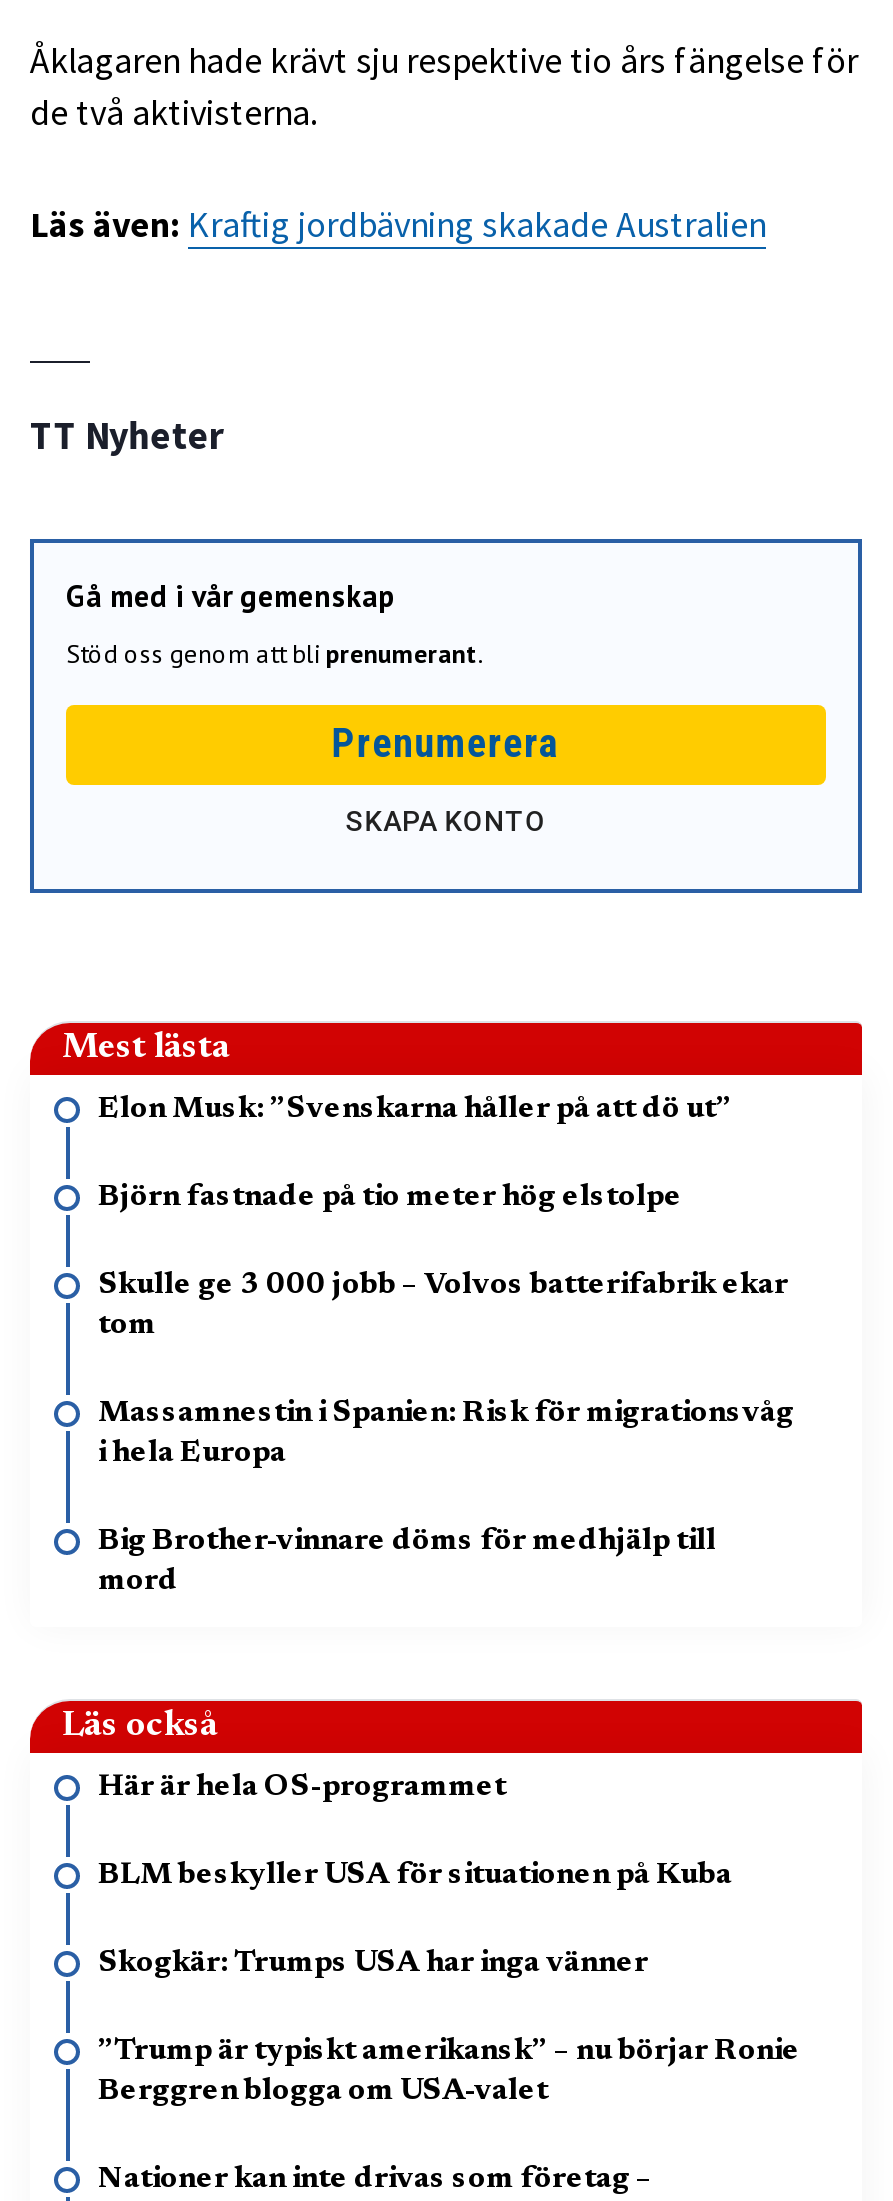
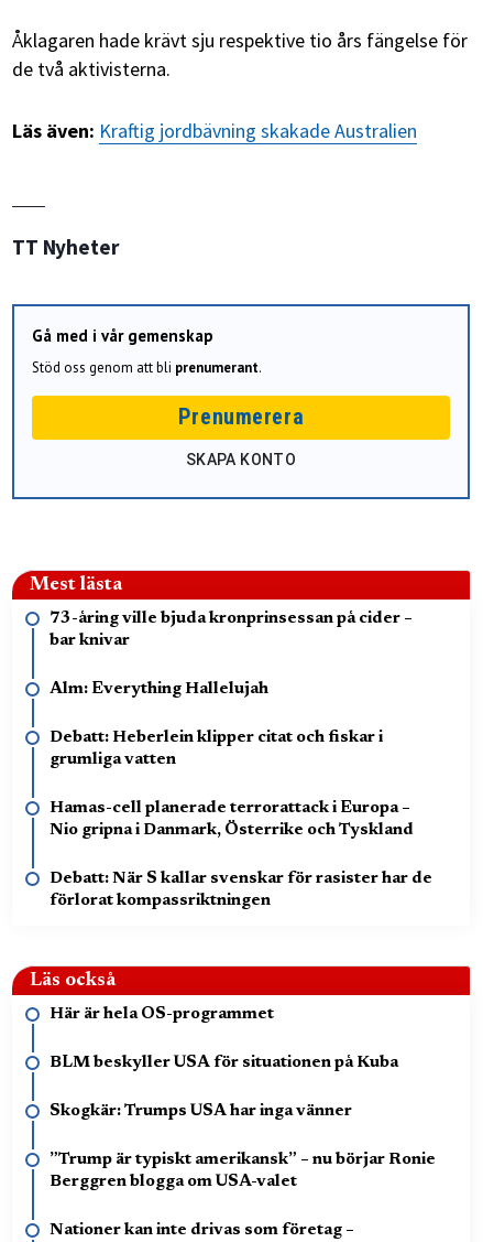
[98,1094,732,1124] Elon Musk: ”Svenskarna håller på att dö ut” -> [50,610,413,649] 73-åring ville bjuda kronprinsessan på cider – | bar knivar
[98,1182,682,1212] Björn fastnade på tio meter hög elstolpe -> [50,681,268,697] Alm: Everything Hallelujah
[98,1270,788,1340] Skulle ge 3 000 jobb – Volvos batterifabrik ekar | tom -> [50,729,383,768] Debatt: Heberlein klipper citat och fiskar i | grumliga vatten
[98,1398,794,1468] Massamnestin i Spanien: Risk för migrationsvåg | i hela Europa -> [50,800,414,838] Hamas-cell planerade terrorattack i Europa – | Nio gripna i Danmark, Österrike och Tyskland
[98,1526,718,1596] Big Brother-vinnare döms för medhjälp till | mord -> [50,870,432,909] Debatt: När S kallar svenskar för rasister har de | förlorat kompassriktningen

